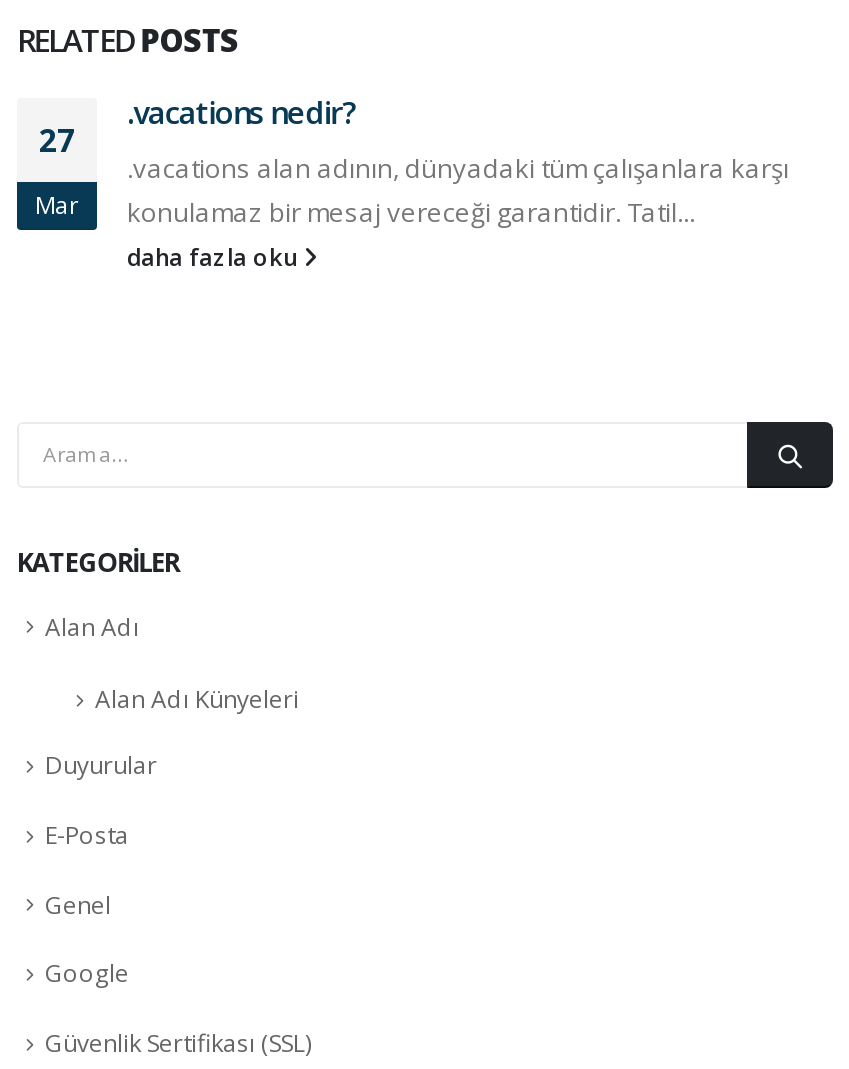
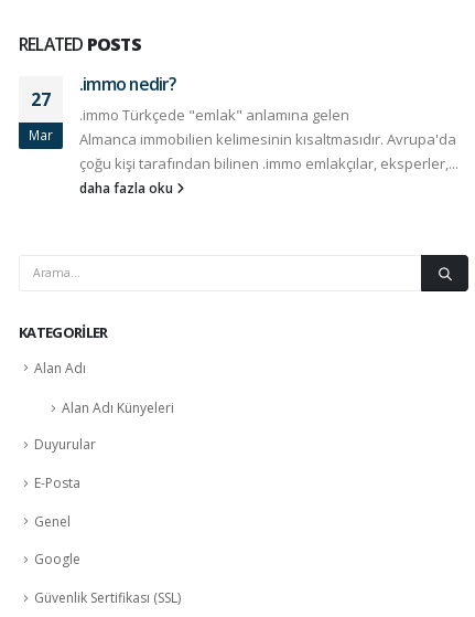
[127,90,789,230] .vacations nedir? | .vacations alan adının, dünyadaki tüm çalışanlara karşı | konulamaz bir mesaj vereceği garantidir. Tatil... -> [79,72,458,173] .immo nedir? | .immo Türkçede "emlak" anlamına gelen | Almanca immobilien kelimesinin kısaltmasıdır. Avrupa'da | çoğu kişi tarafından bilinen .immo emlakçılar, eksperler,...
moved [127,240,303,272] -> [79,179,176,196]: daha fazla oku

